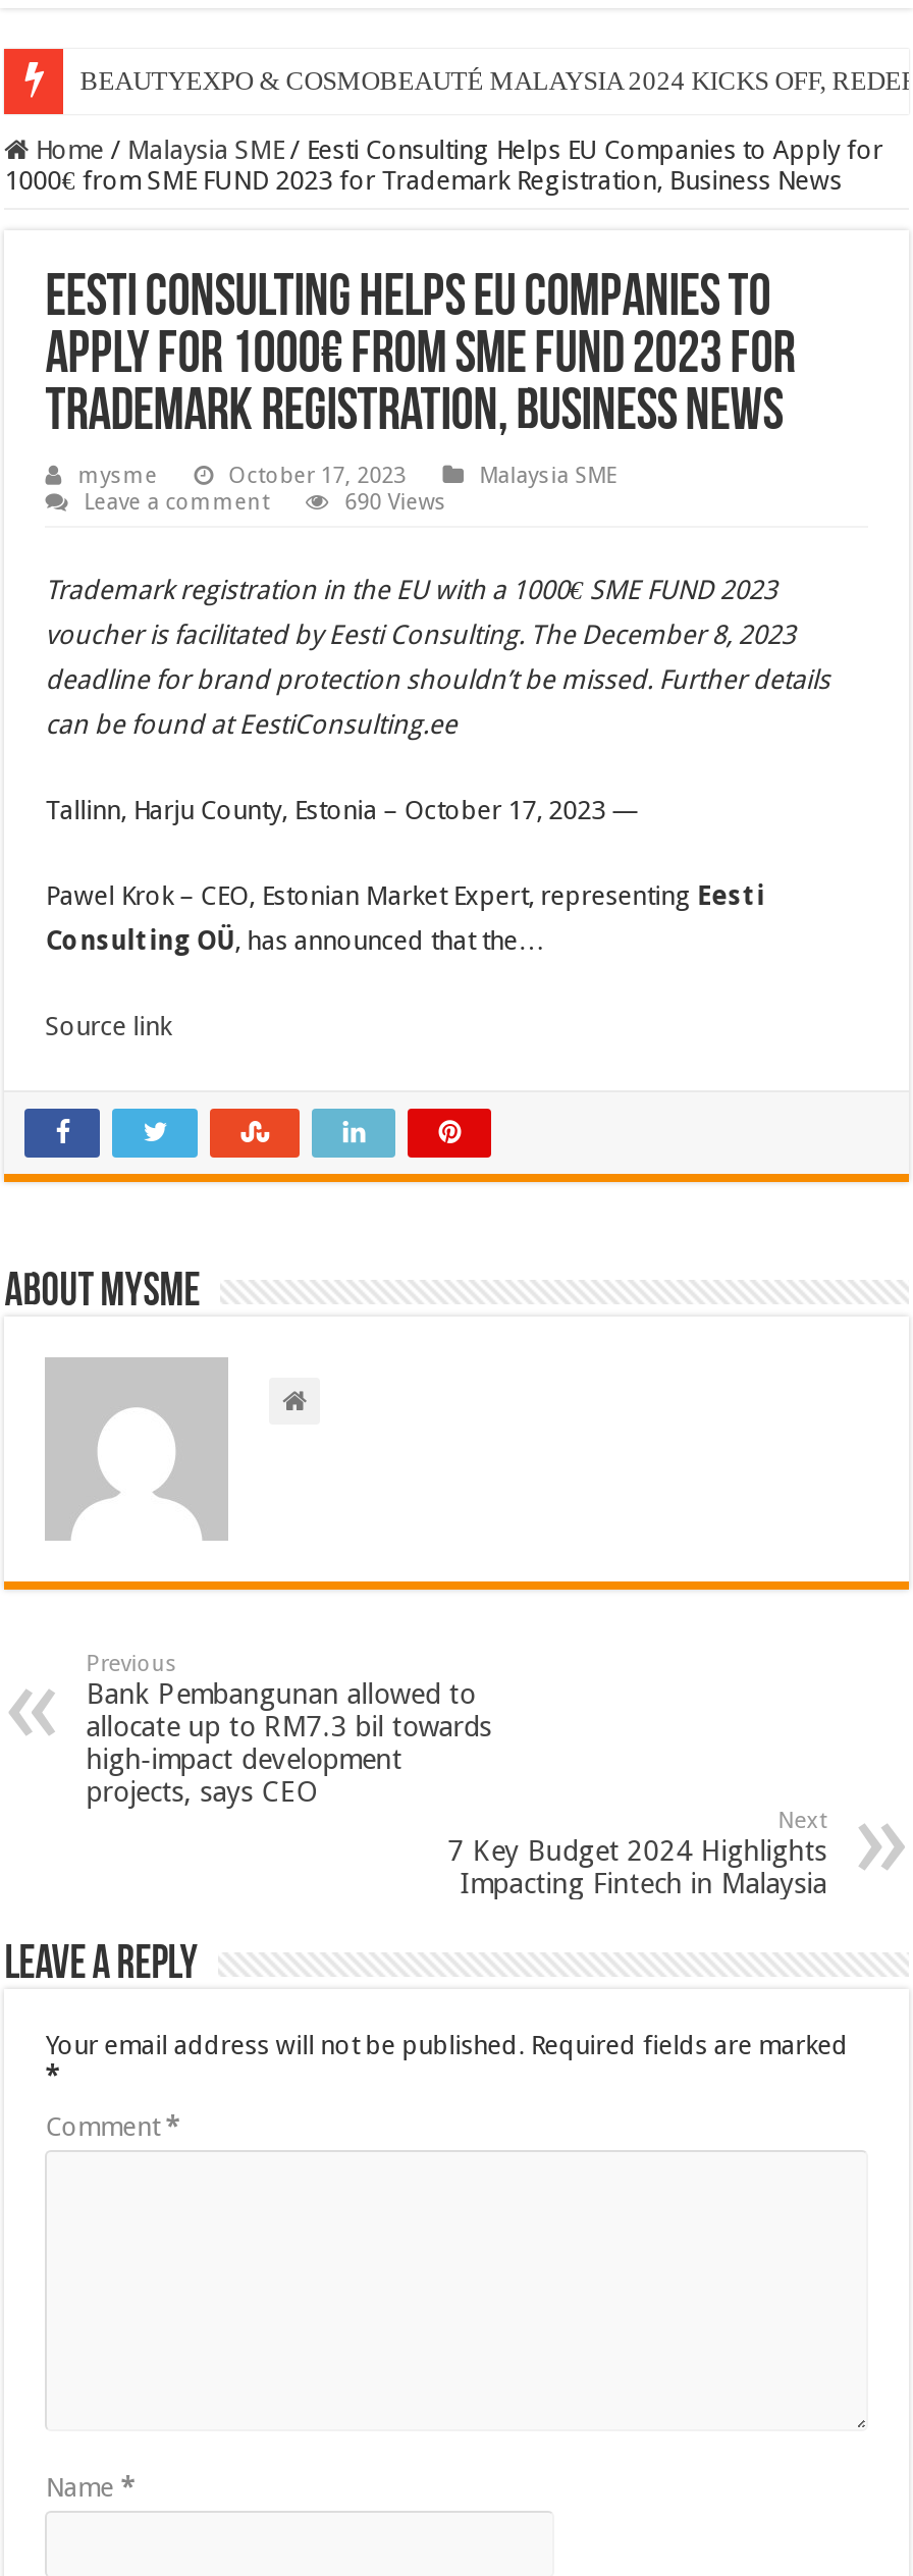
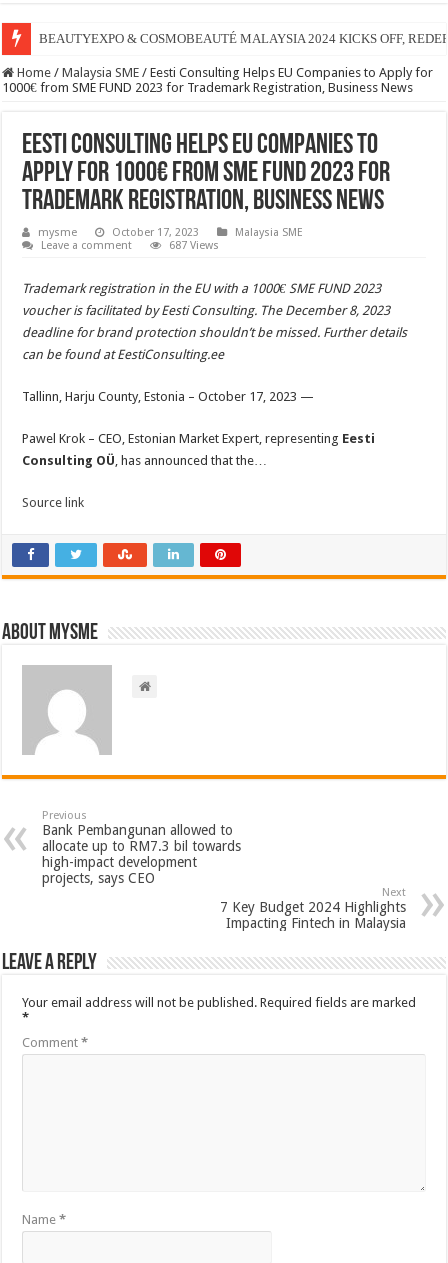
[345,489,447,516] 690 Views -> [169,239,219,252] 687 Views

